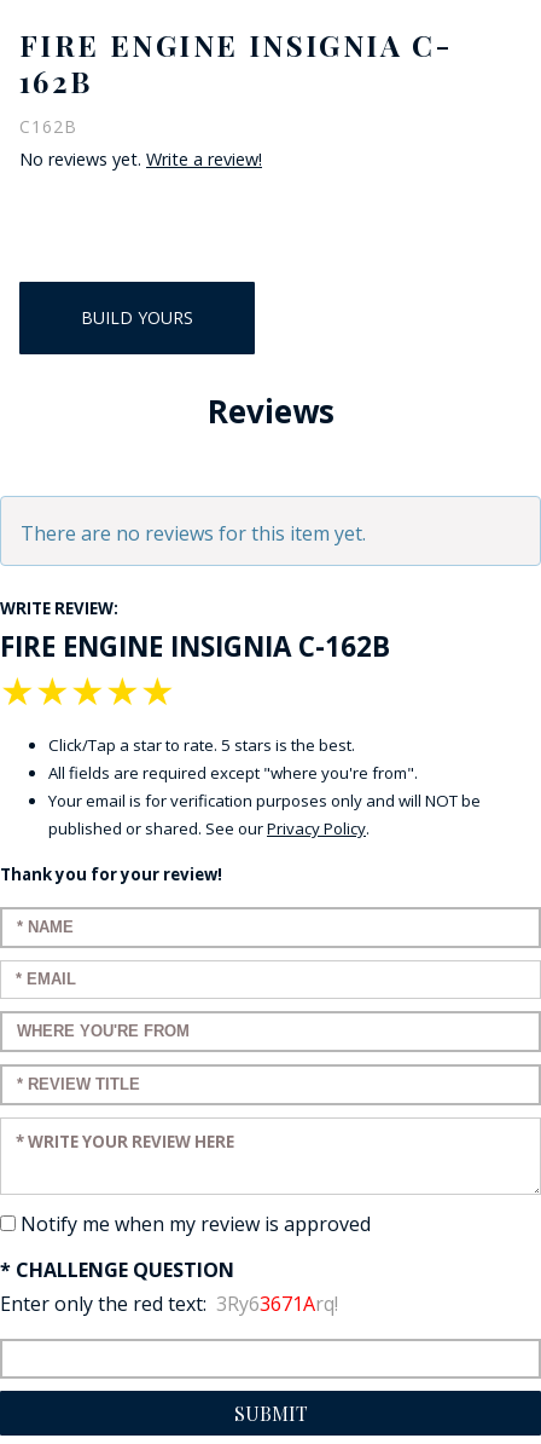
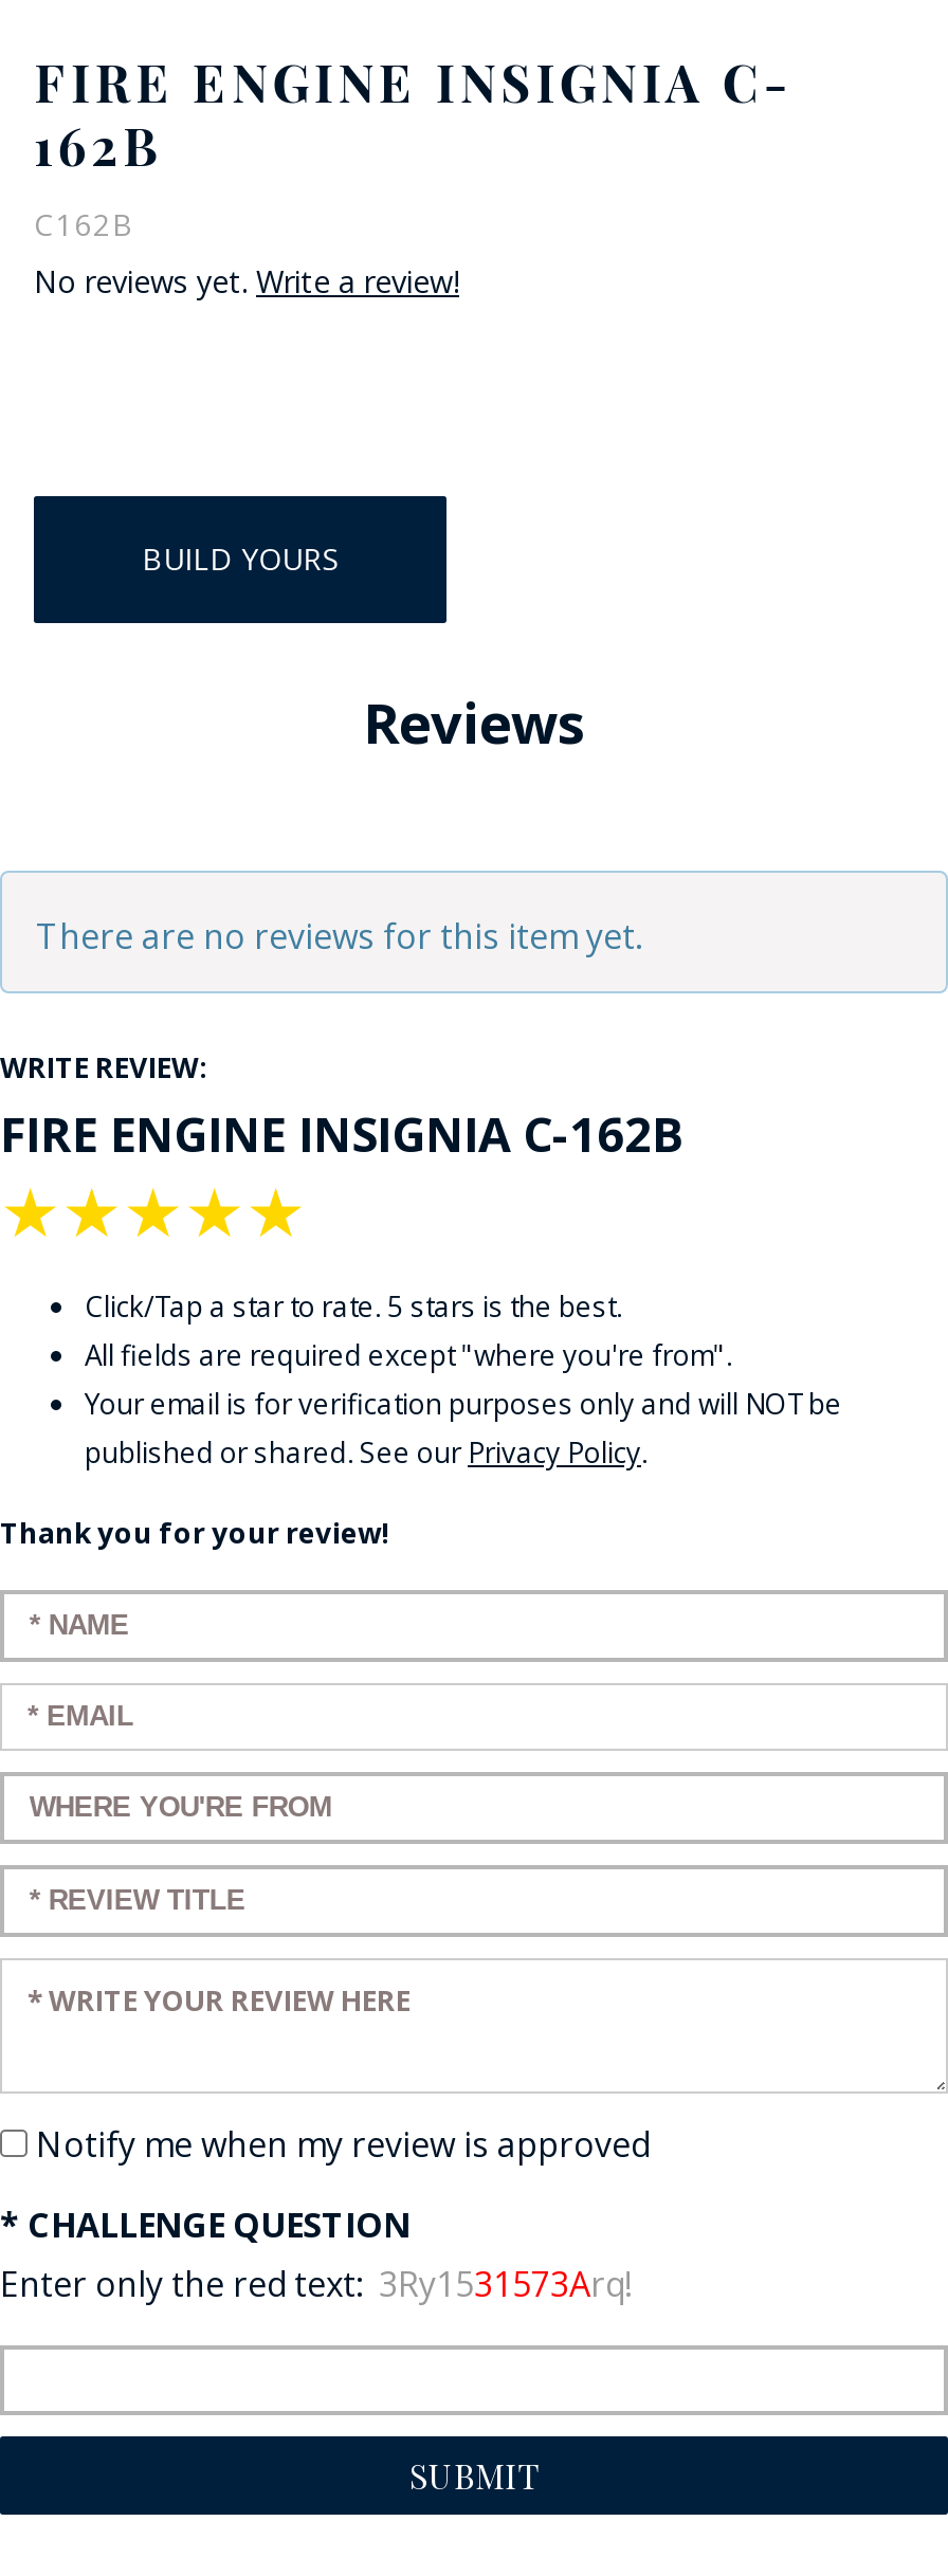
[0,1290,338,1316] Enter only the red text: 3Ry63671Arq! -> [0,2260,631,2306] Enter only the red text: 3Ry1531573Arq!

